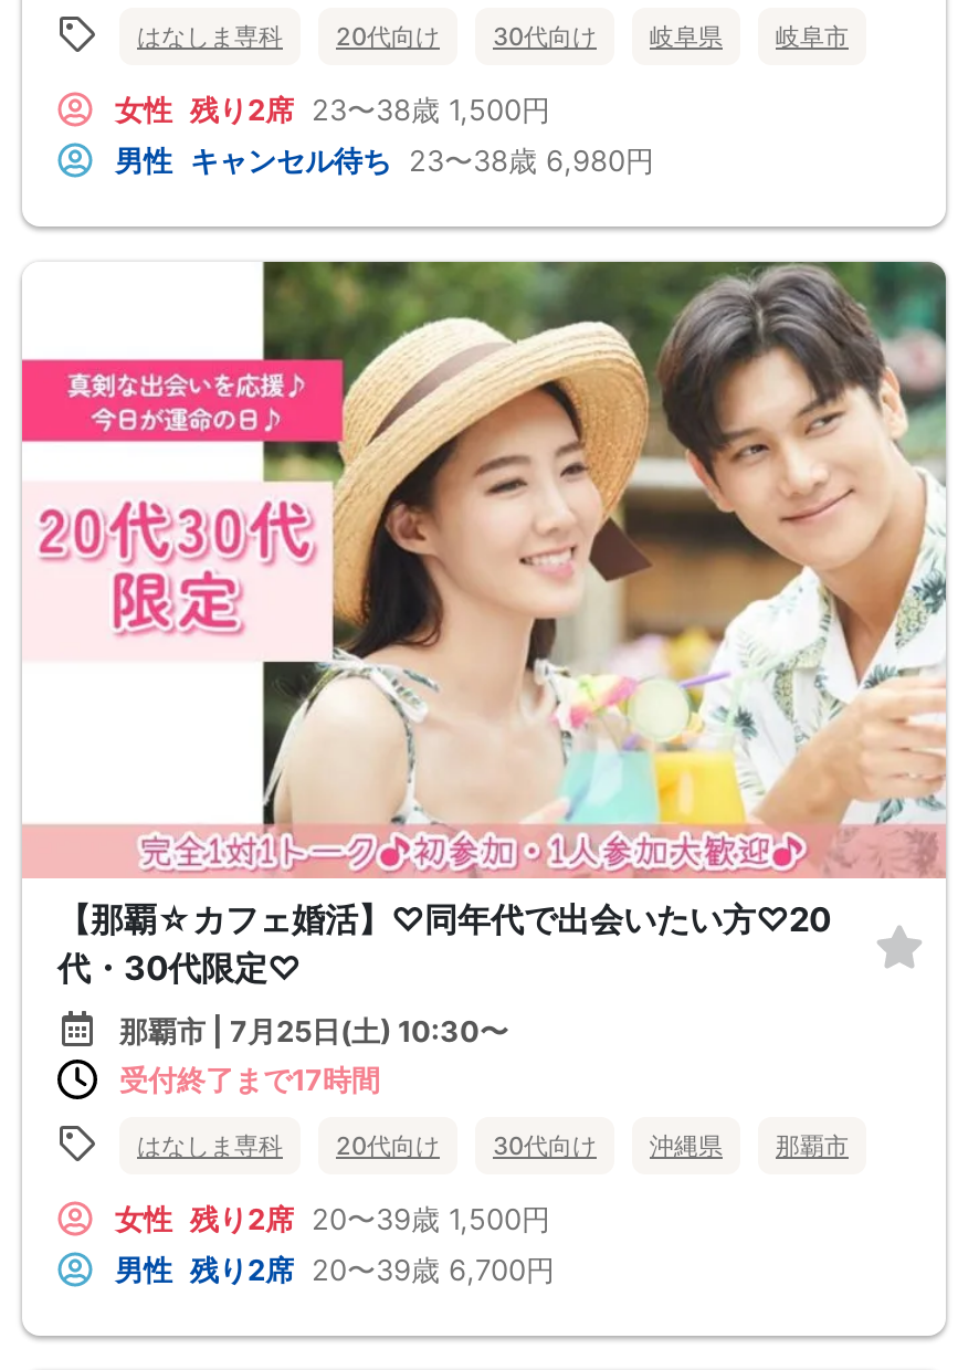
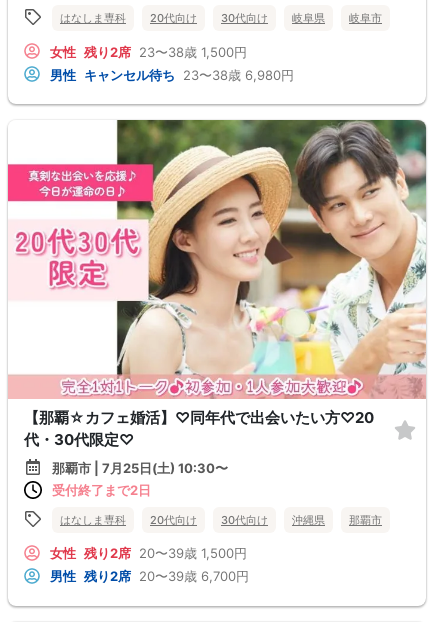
[119,1060,380,1096] 受付終了まで17時間 -> [52,482,151,498] 受付終了まで2日

